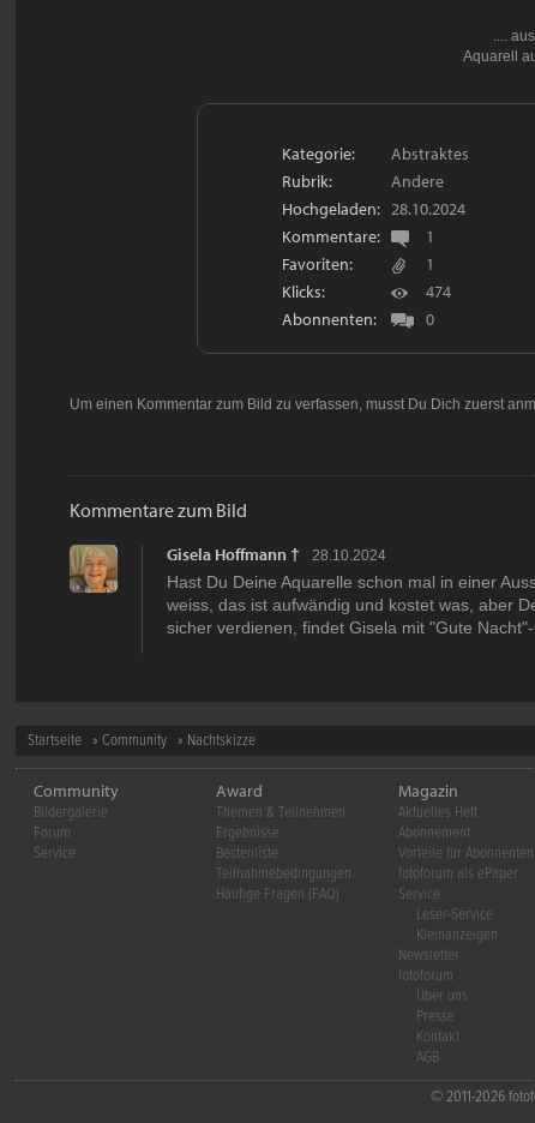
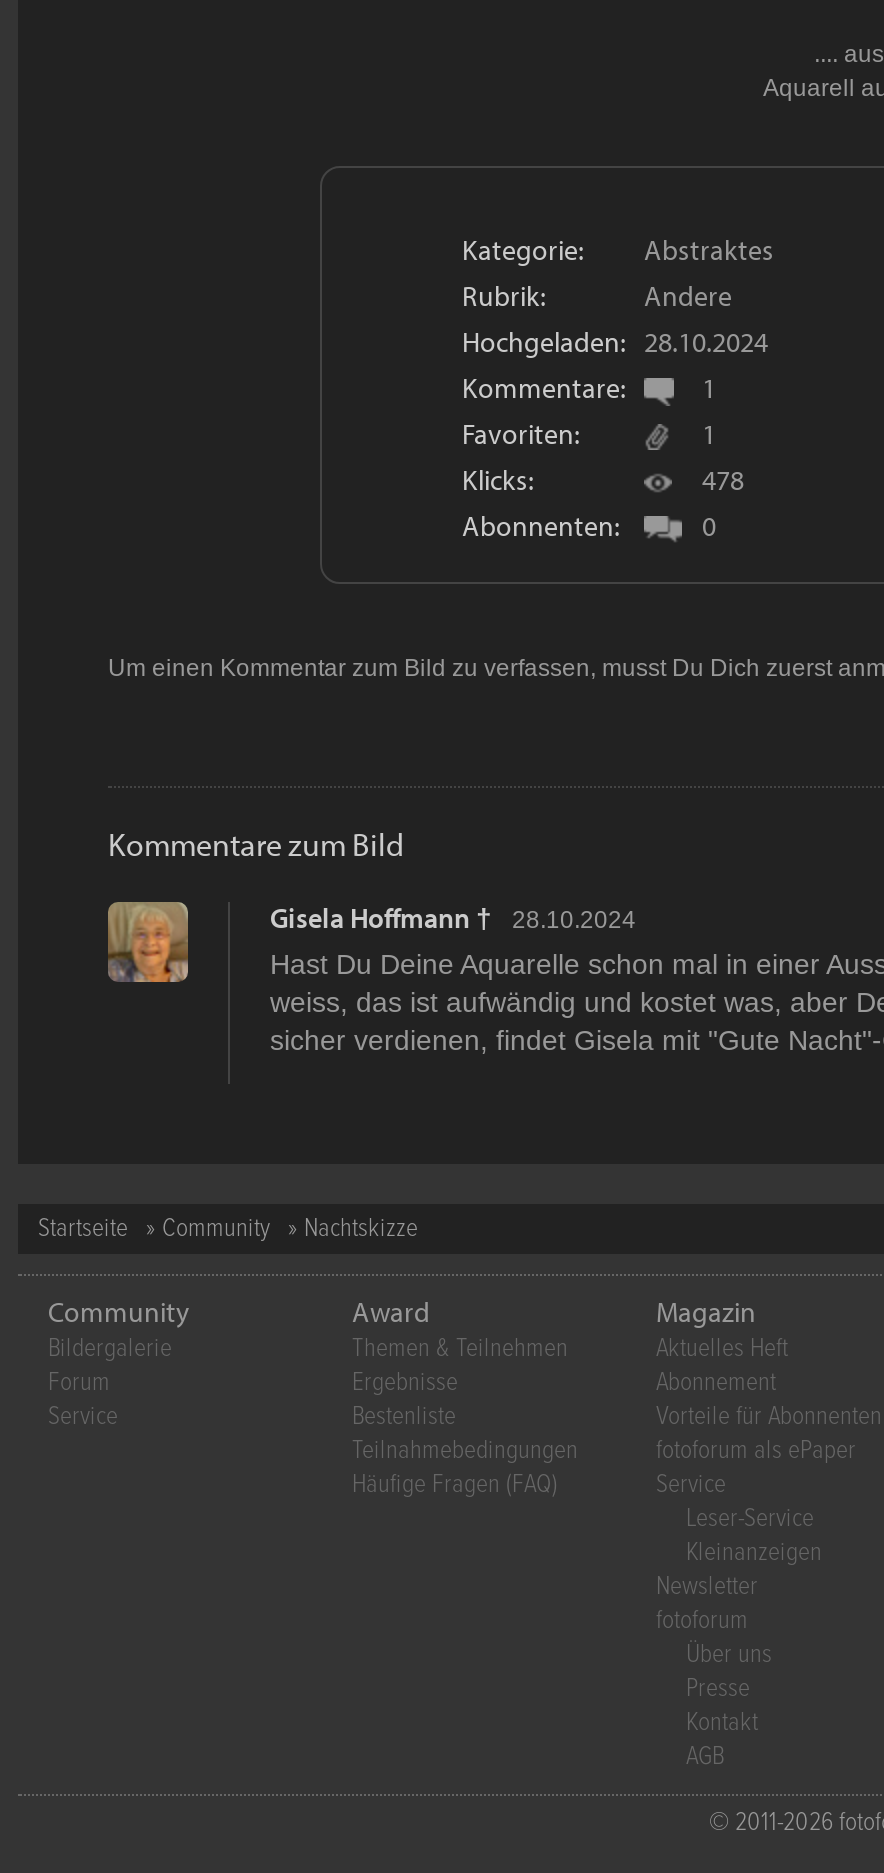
[426,281,451,302] 474 -> [702,462,744,498] 478

